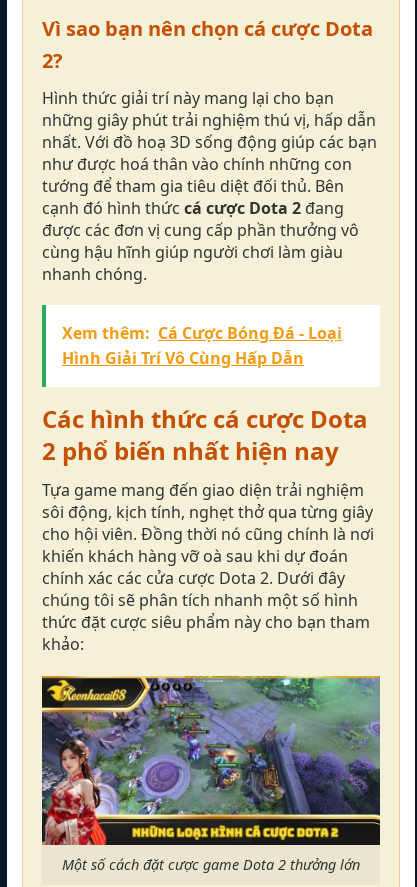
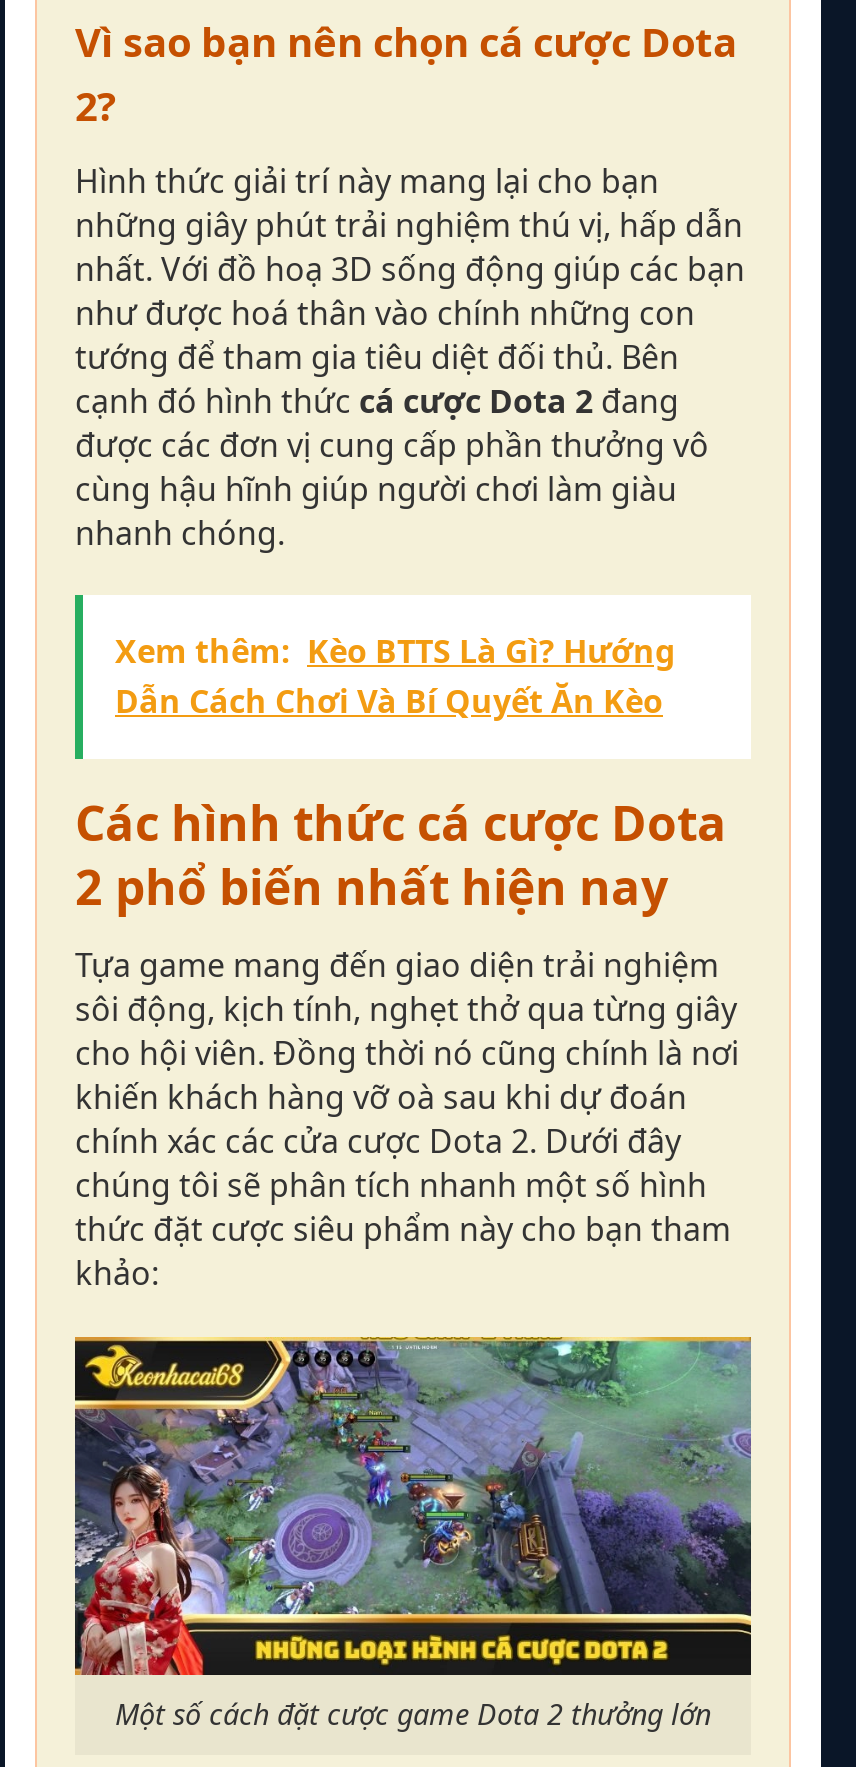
[62,322,342,369] Xem thêm: Cá Cược Bóng Đá - Loại | Hình Giải Trí Vô Cùng Hấp Dẫn -> [115,630,675,724] Xem thêm: Kèo BTTS Là Gì? Hướng | Dẫn Cách Chơi Và Bí Quyết Ăn Kèo

